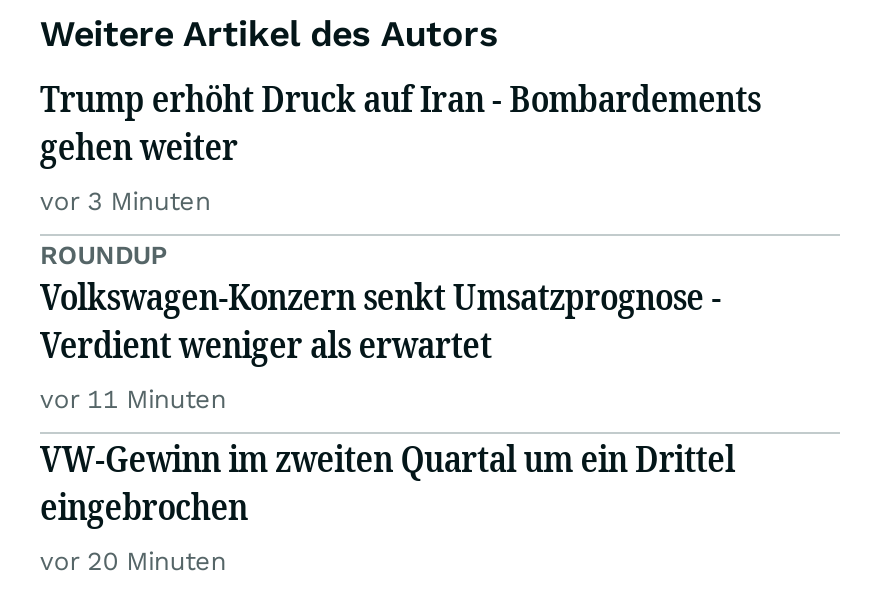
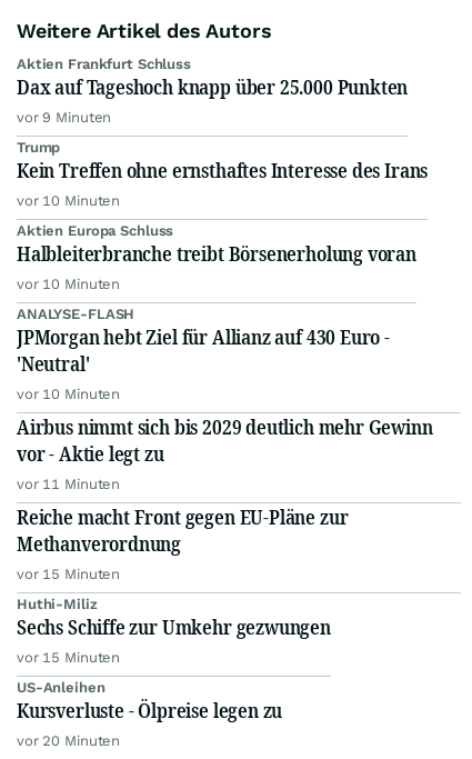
[40,75,760,369] Trump erhöht Druck auf Iran - Bombardements | gehen weiter | vor 3 Minuten | ROUNDUP | Volkswagen-Konzern senkt Umsatzprognose - | Verdient weniger als erwartet -> [17,56,433,467] Aktien Frankfurt Schluss | Dax auf Tageshoch knapp über 25.000 Punkten | vor 9 Minuten | Trump | Kein Treffen ohne ernsthaftes Interesse des Irans | vor 10 Minuten | Aktien Europa Schluss | Halbleiterbranche treibt Börsenerholung voran | vor 10 Minuten | ANALYSE-FLASH | JPMorgan hebt Ziel für Allianz auf 430 Euro - | 'Neutral' | vor 10 Minuten | Airbus nimmt sich bis 2029 deutlich mehr Gewinn | vor - Aktie legt zu
[40,435,734,531] VW-Gewinn im zweiten Quartal um ein Drittel | eingebrochen -> [17,504,348,724] Reiche macht Front gegen EU-Pläne zur | Methanverordnung | vor 15 Minuten | Huthi-Miliz | Sechs Schiffe zur Umkehr gezwungen | vor 15 Minuten | US-Anleihen | Kursverluste - Ölpreise legen zu

